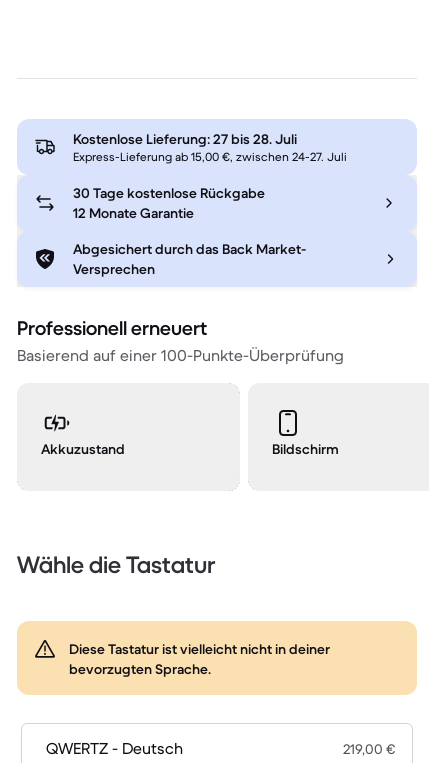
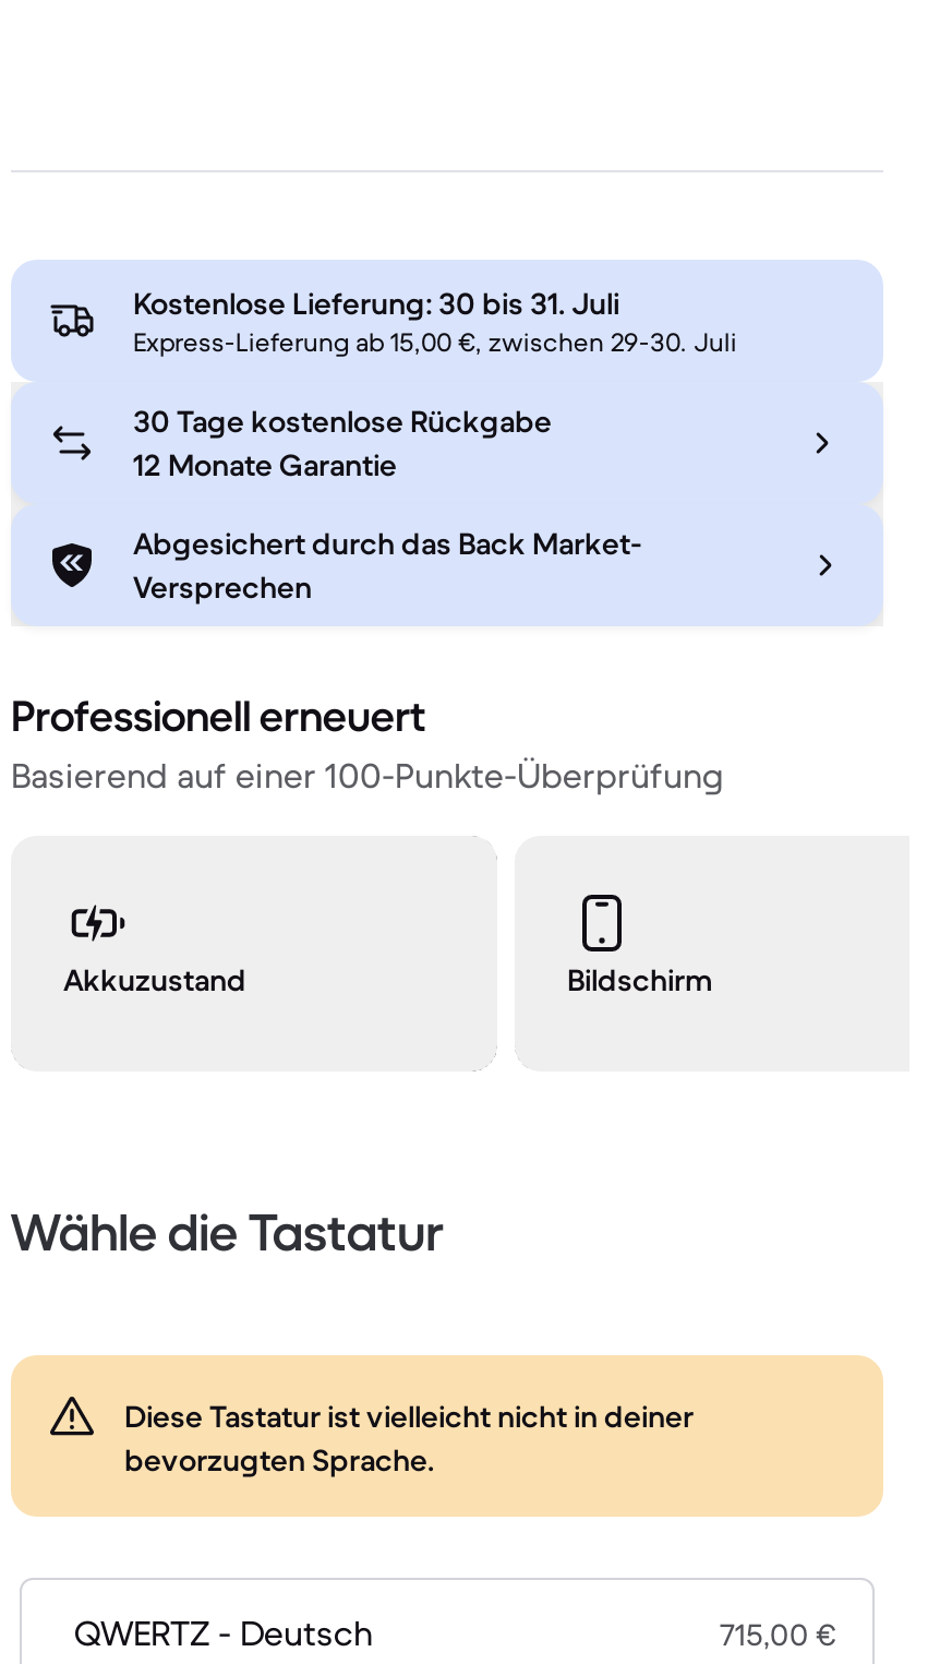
[73,130,297,148] Kostenlose Lieferung: 27 bis 28. Juli -> [133,285,619,324] Kostenlose Lieferung: 30 bis 31. Juli
[73,149,347,164] Express-Lieferung ab 15,00 €, zwischen 24-27. Juli -> [133,326,737,359] Express-Lieferung ab 15,00 €, zwischen 29-30. Juli
[343,740,396,758] 219,00 € -> [720,1616,837,1655] 715,00 €

